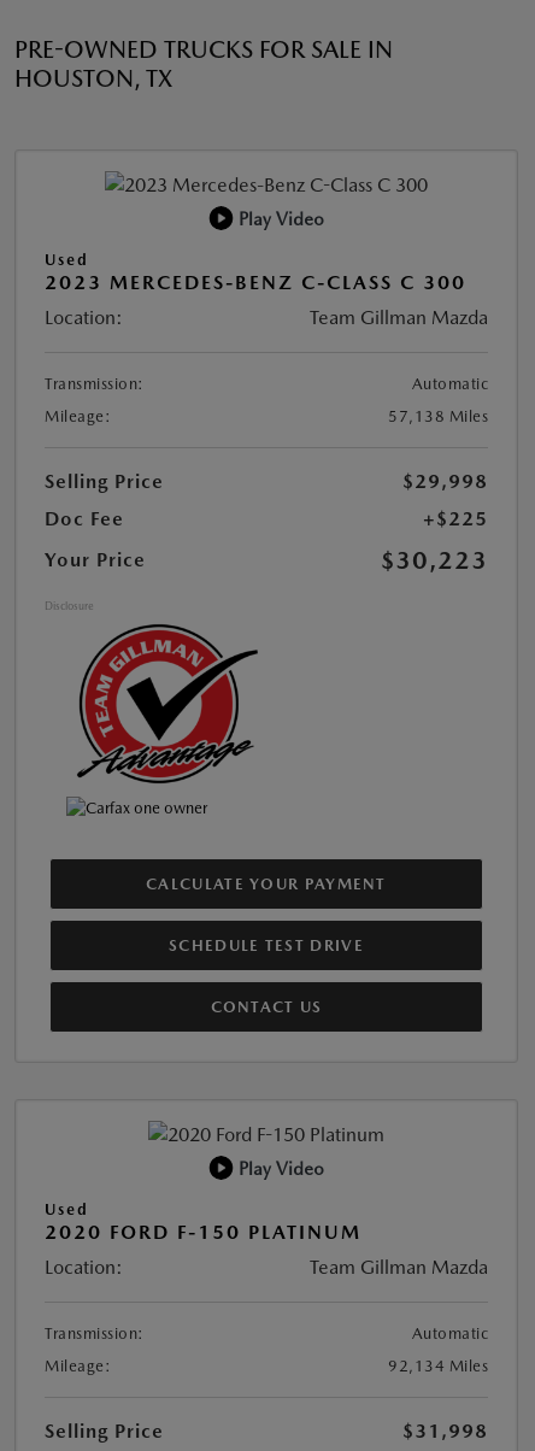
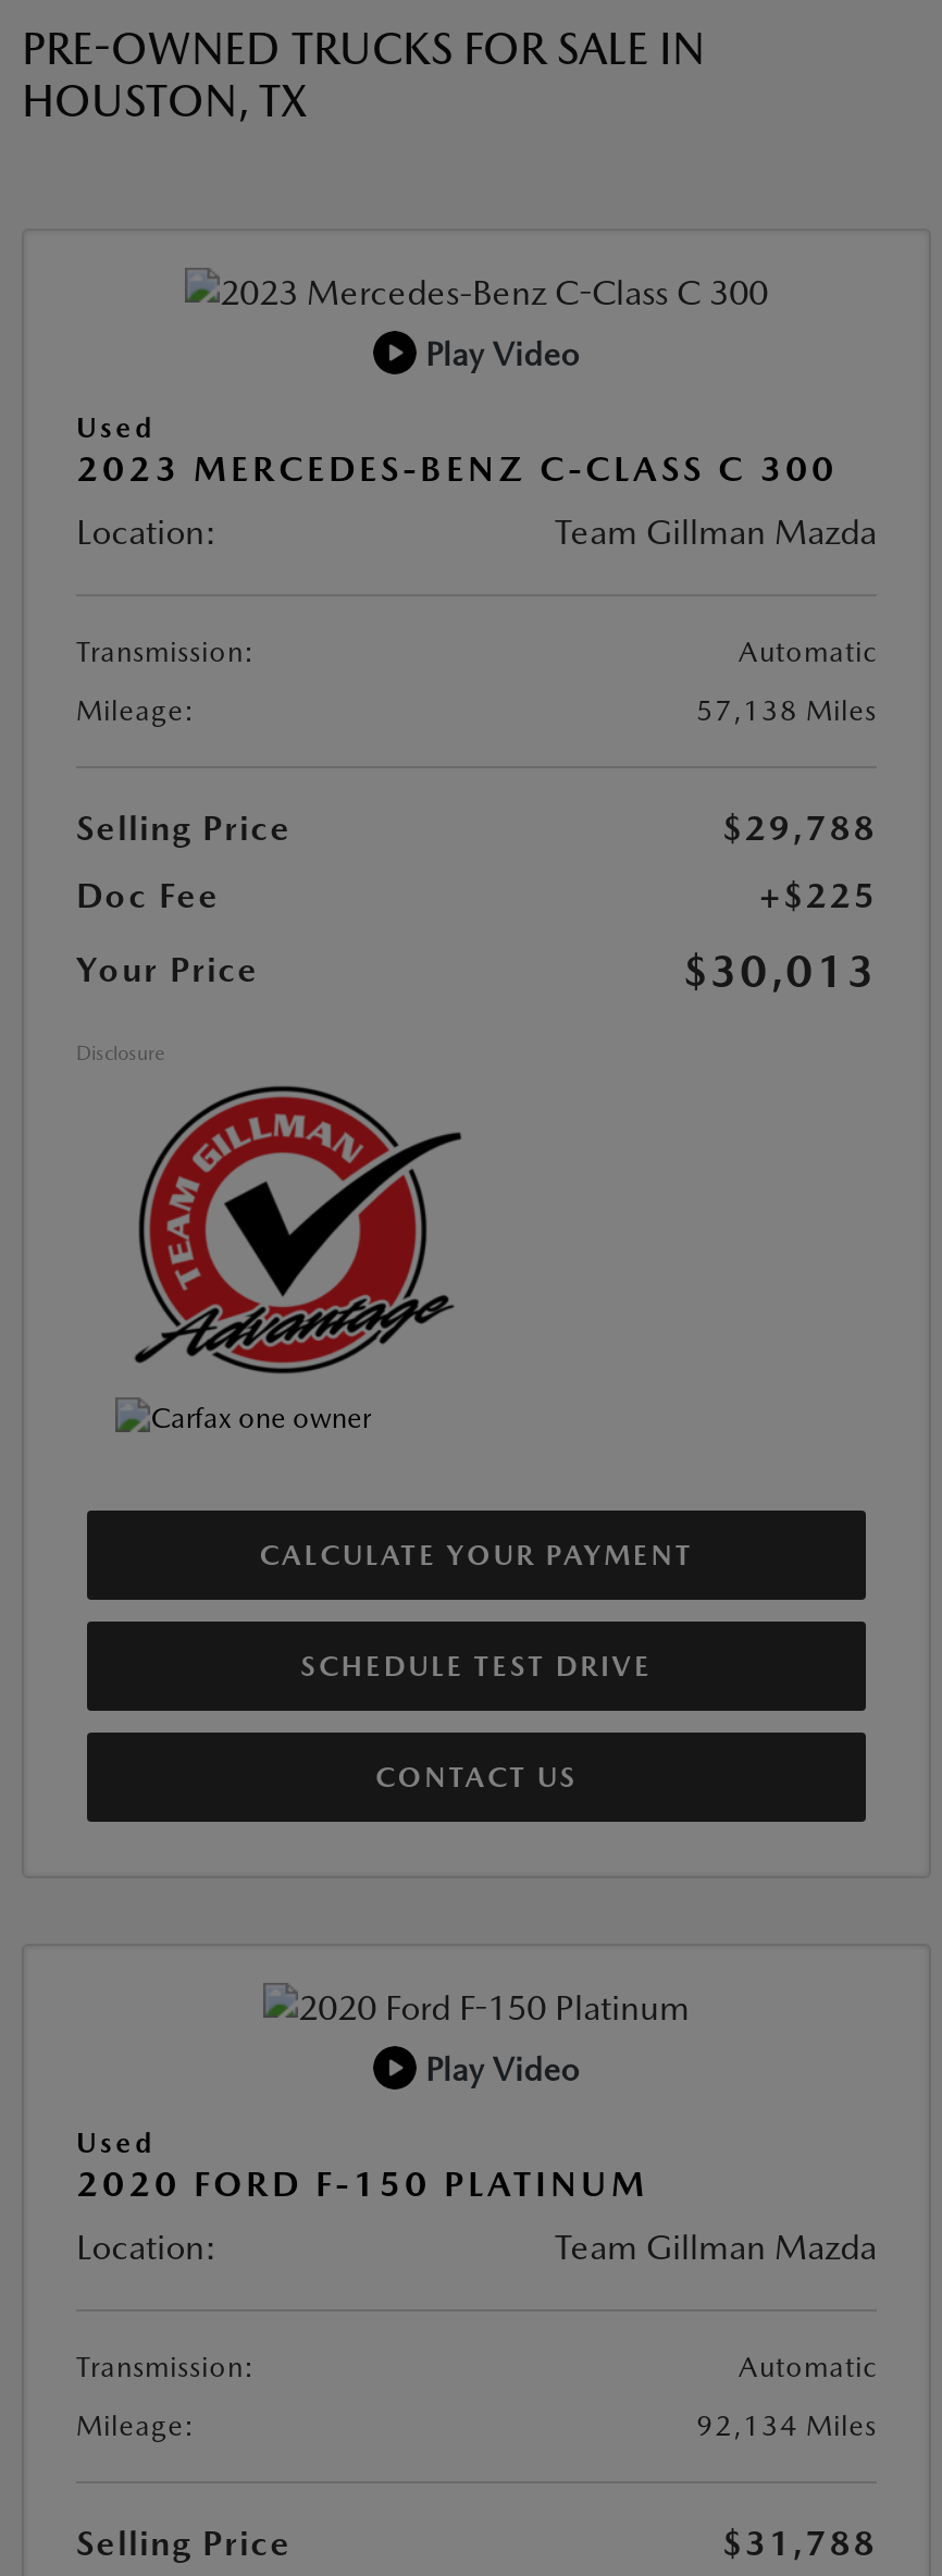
[402,470,488,493] $29,998 -> [722,808,877,849] $29,788
[381,546,488,575] $30,223 -> [683,945,877,997] $30,013
[402,1420,488,1443] $31,998 -> [722,2523,877,2564] $31,788

